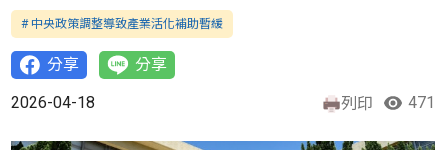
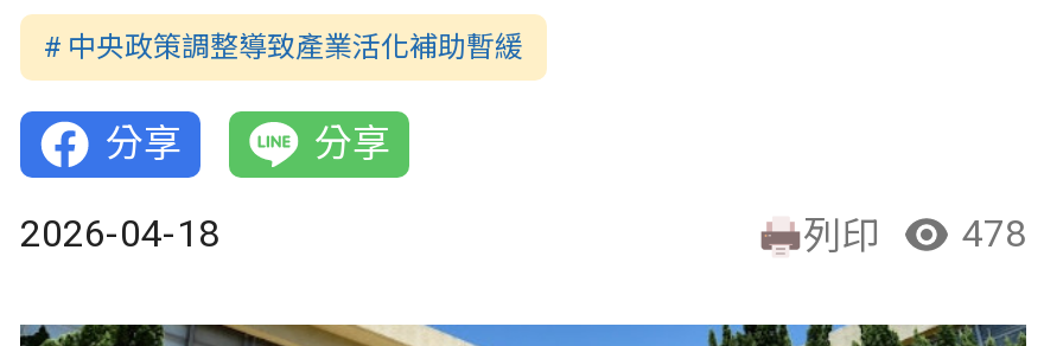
[341,93,435,113] 列印 471 -> [803,211,1026,258] 列印 478

